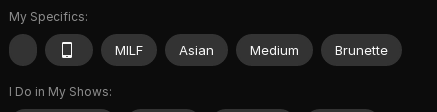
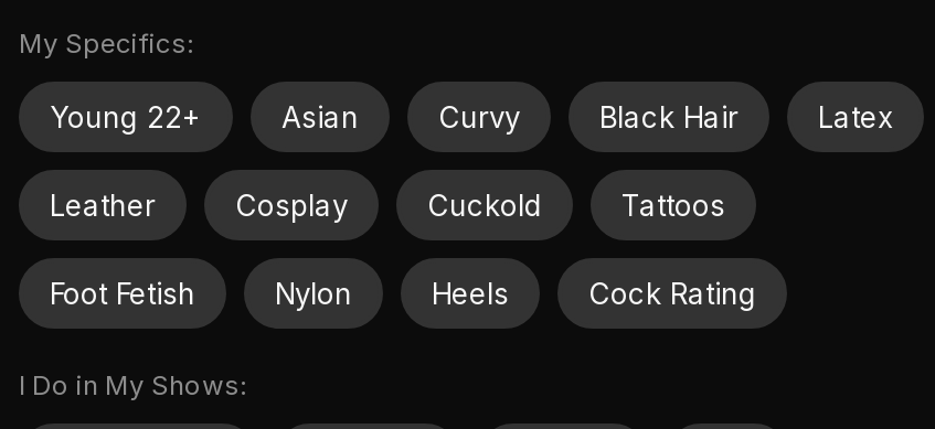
[115,42,143,58] MILF -> [50,98,202,133] Young 22+
[250,42,388,58] Medium | Brunette -> [50,98,893,309] Curvy | Black Hair | Latex | Leather | Cosplay | Cuckold | Tattoos | Foot Fetish | Nylon | Heels | Cock Rating

